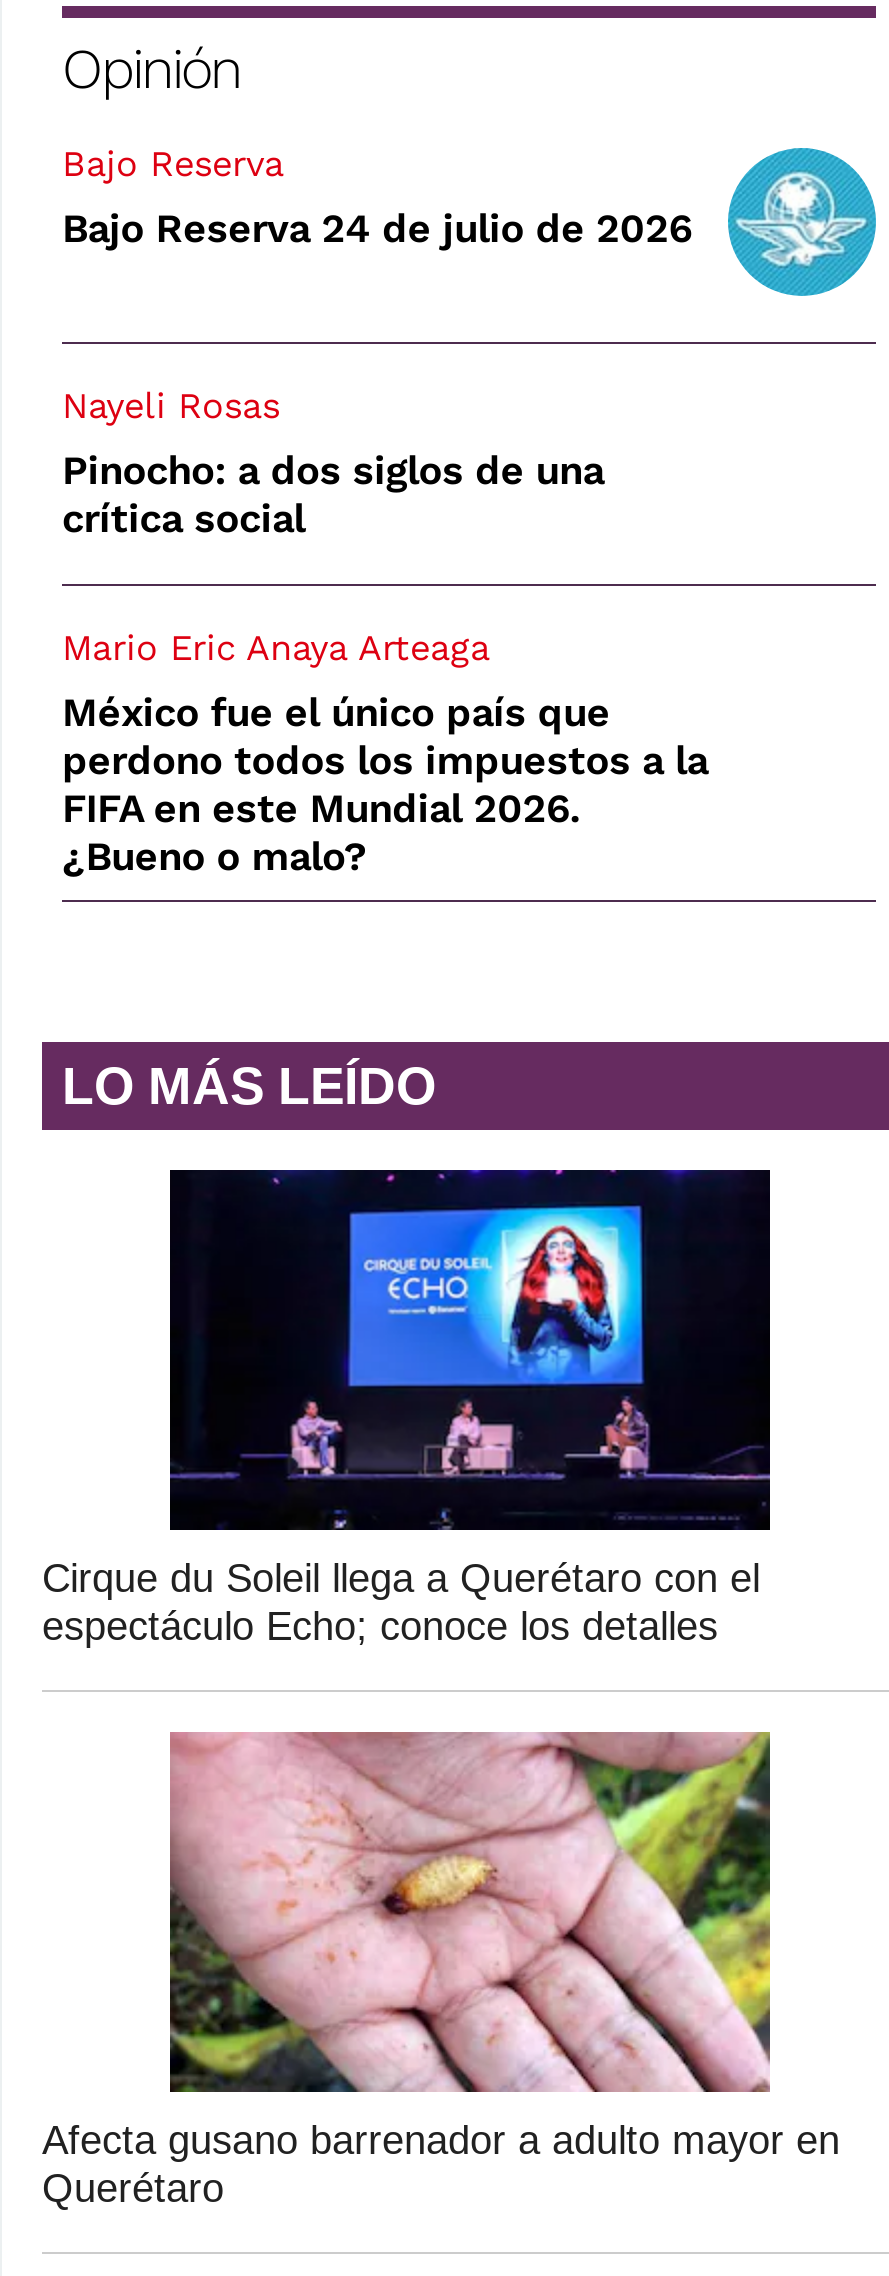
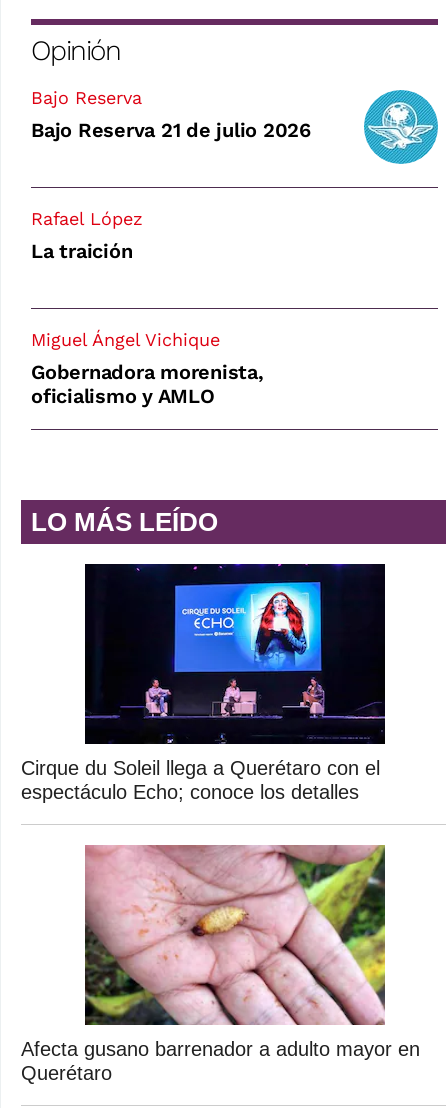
[62,204,692,252] Bajo Reserva 24 de julio de 2026 -> [31,118,311,142] Bajo Reserva 21 de julio 2026
[62,384,604,542] Nayeli Rosas | Pinocho: a dos siglos de una | crítica social -> [31,208,143,263] Rafael López | La traición
[62,626,708,880] Mario Eric Anaya Arteaga | México fue el único país que | perdono todos los impuestos a la | FIFA en este Mundial 2026. | ¿Bueno o malo? -> [31,329,263,408] Miguel Ángel Vichique | Gobernadora morenista, | oficialismo y AMLO

